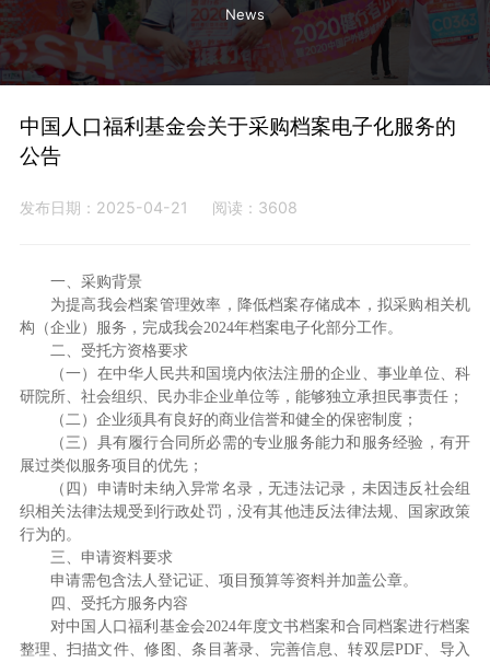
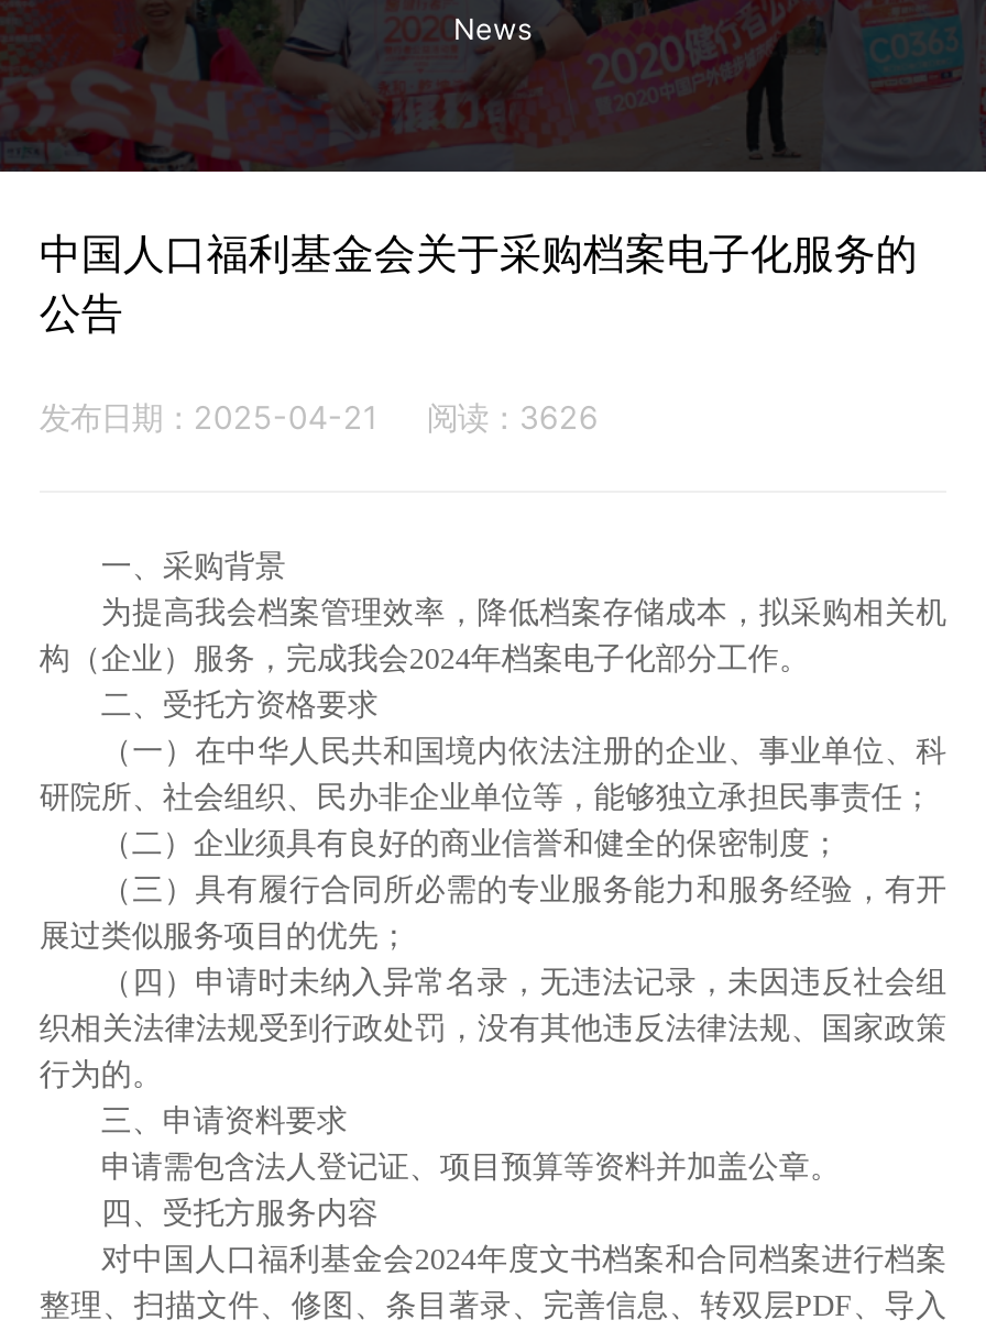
[20,198,297,216] 发布日期：2025-04-21 阅读：3608 -> [39,398,598,435] 发布日期：2025-04-21 阅读：3626

